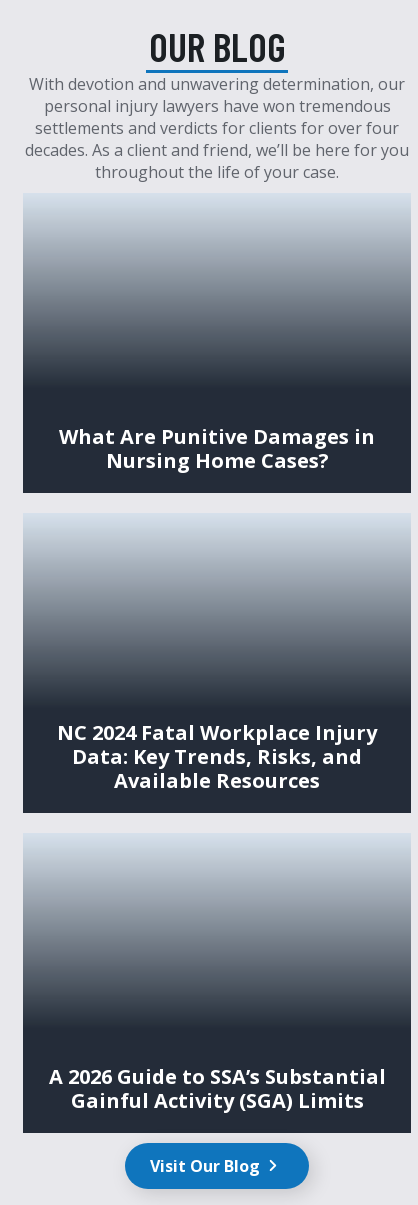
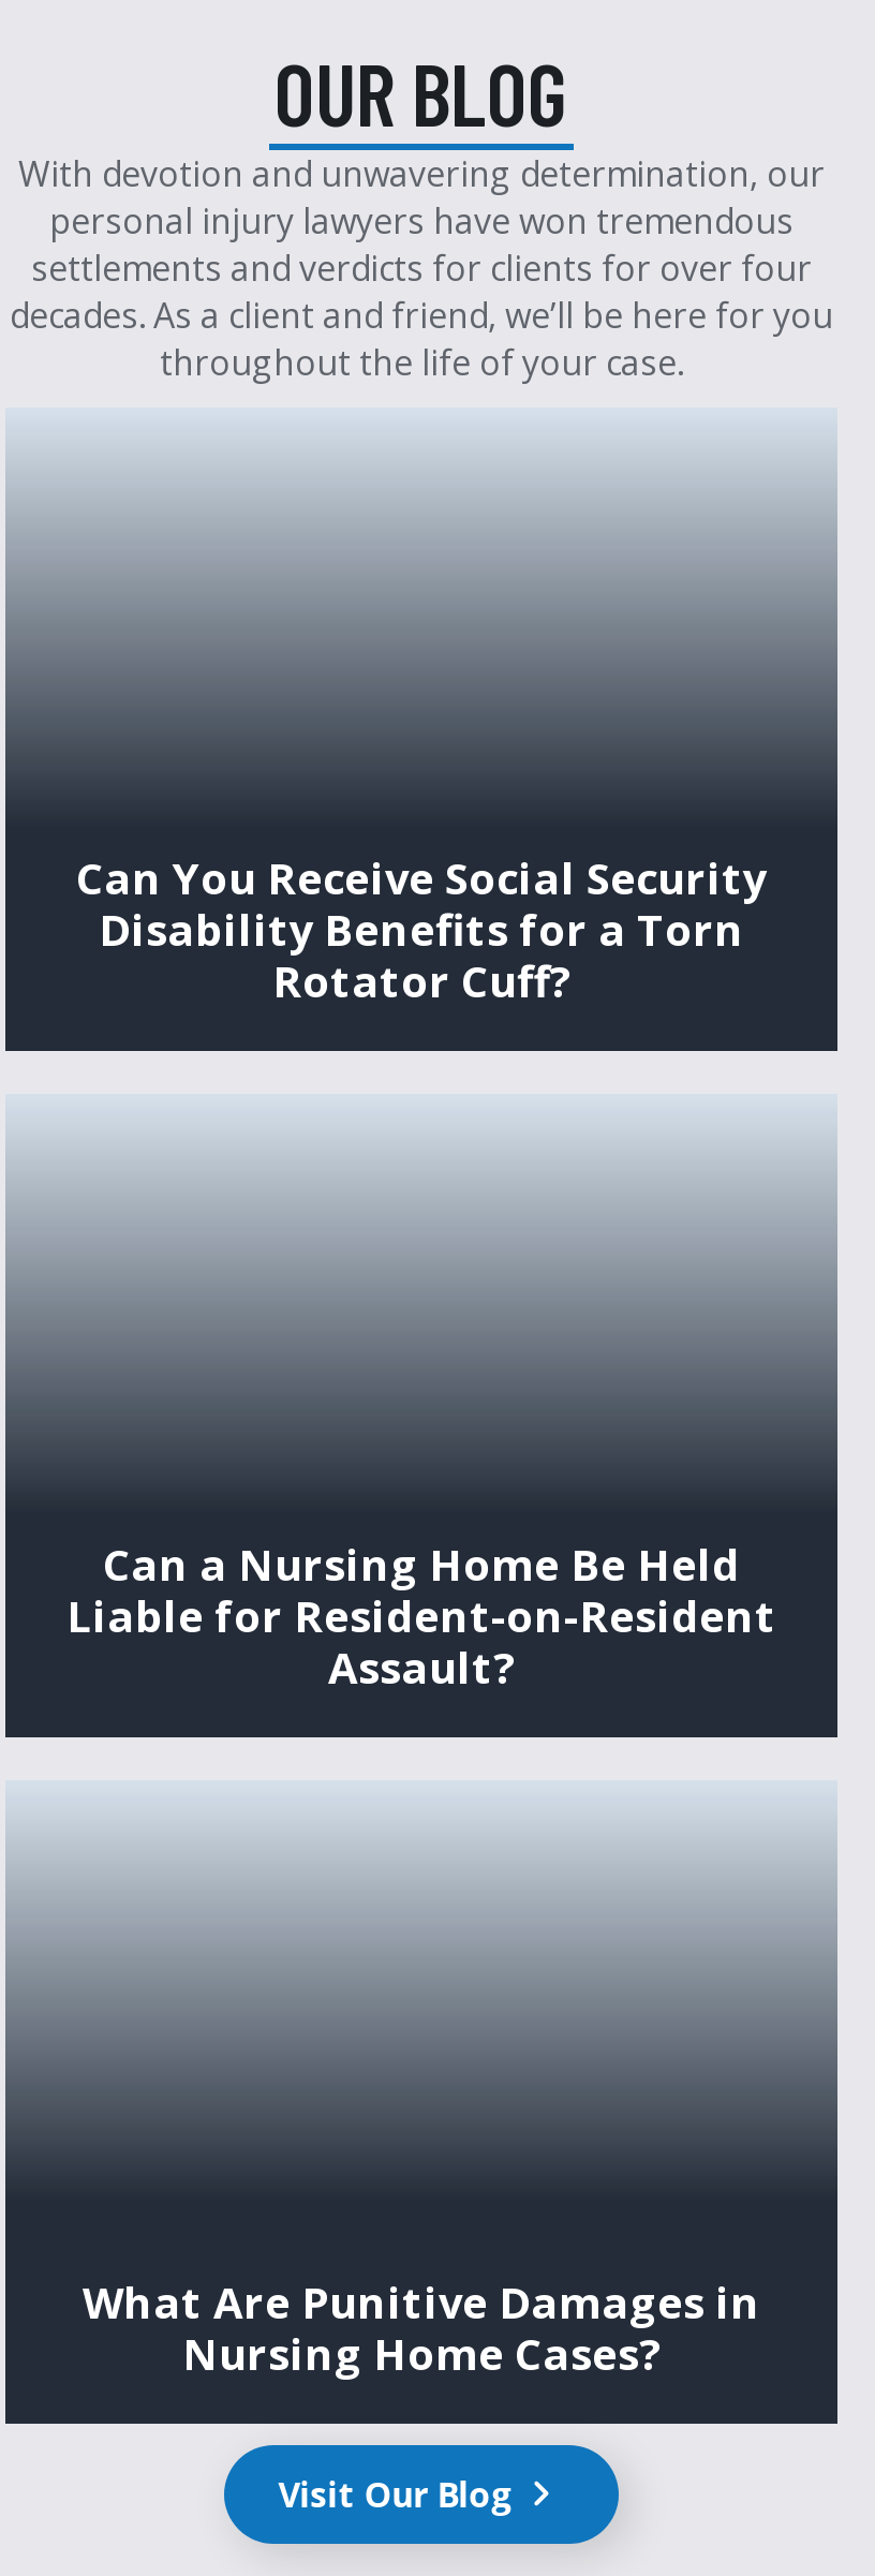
none -> [66,1535,776,1696] Can a Nursing Home Be Held | Liable for Resident-on-Resident | Assault?
none -> [76,849,767,1009] Can You Receive Social Security | Disability Benefits for a Torn | Rotator Cuff?
moved [59,423,375,474] -> [83,2273,760,2382]: What Are Punitive Damages in | Nursing Home Cases?
[57,719,377,794] NC 2024 Fatal Workplace Injury | Data: Key Trends, Risks, and | Available Resources -> none
[48,1063,385,1114] A 2026 Guide to SSA’s Substantial | Gainful Activity (SGA) Limits -> none

